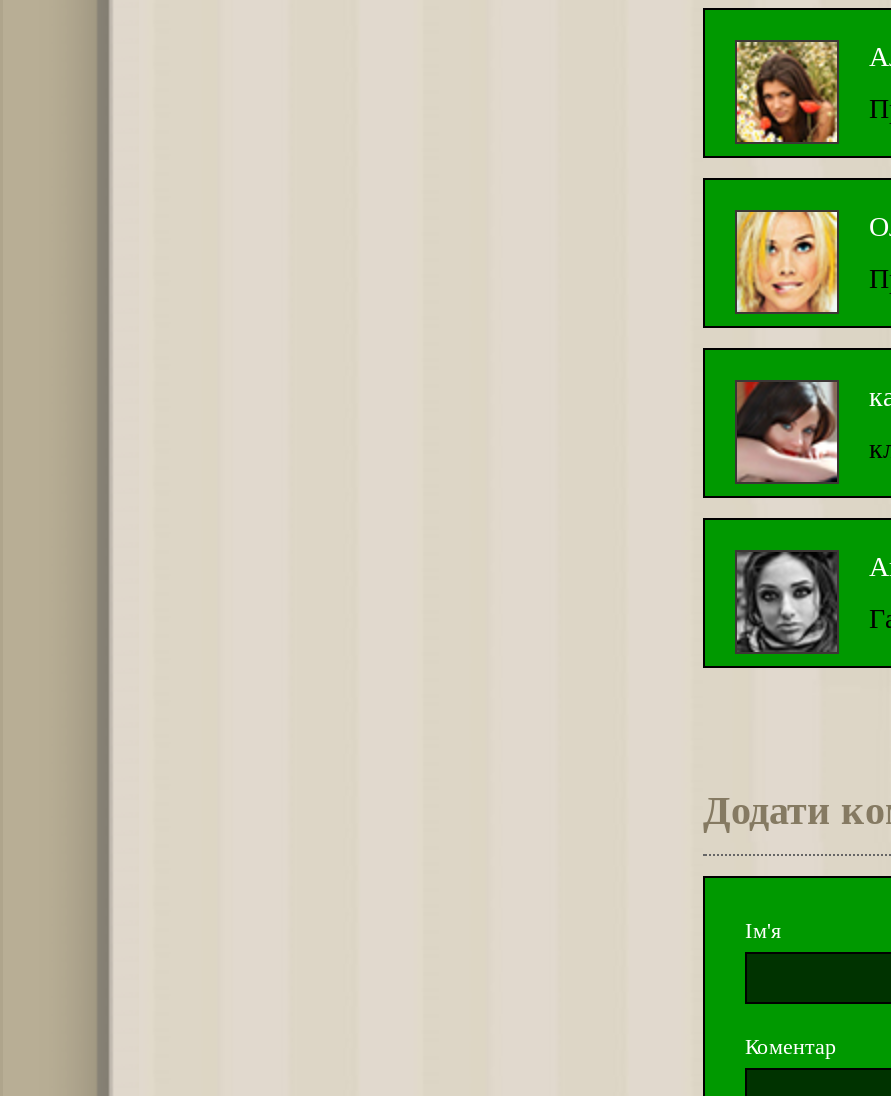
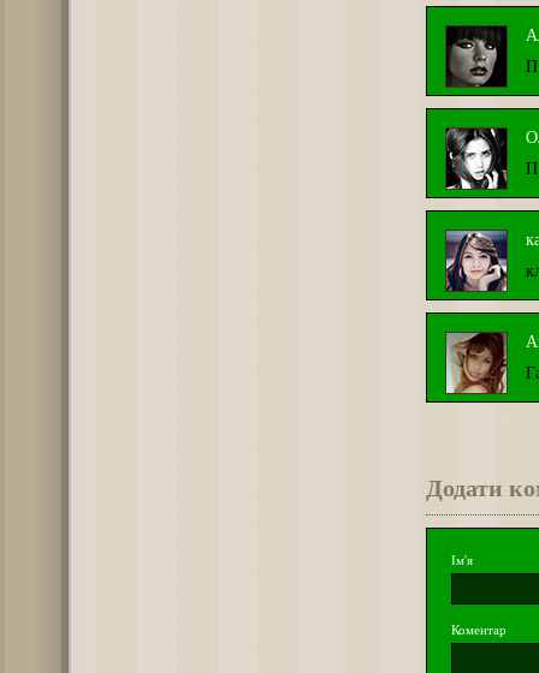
[735,40,839,144] [image] -> [445,25,508,88] [image]
[735,210,839,314] [image] -> [445,127,508,190] [image]
[735,380,839,484] [image] -> [445,230,508,292] [image]
[735,550,839,654] [image] -> [445,332,508,394] [image]

